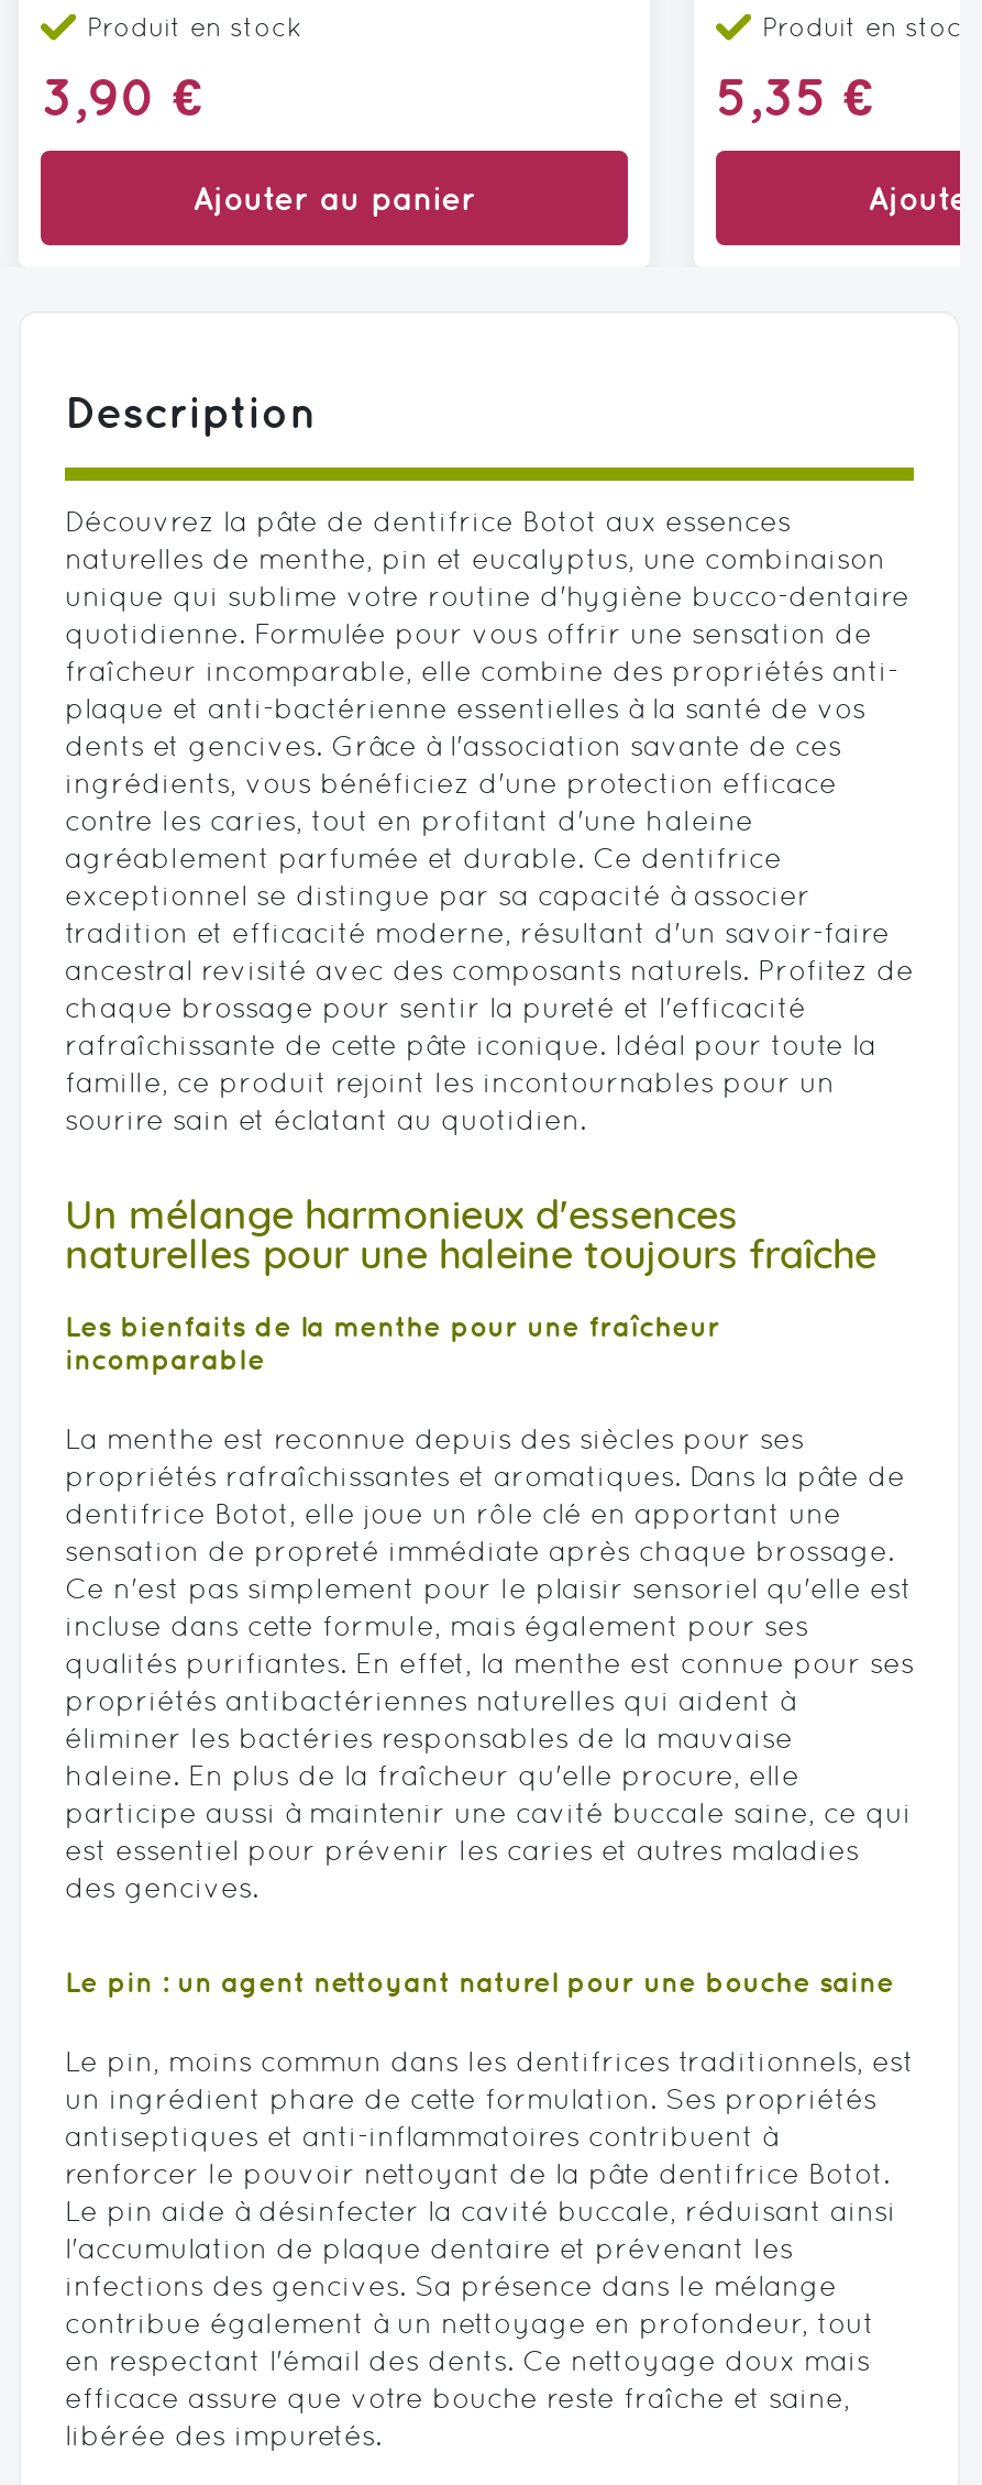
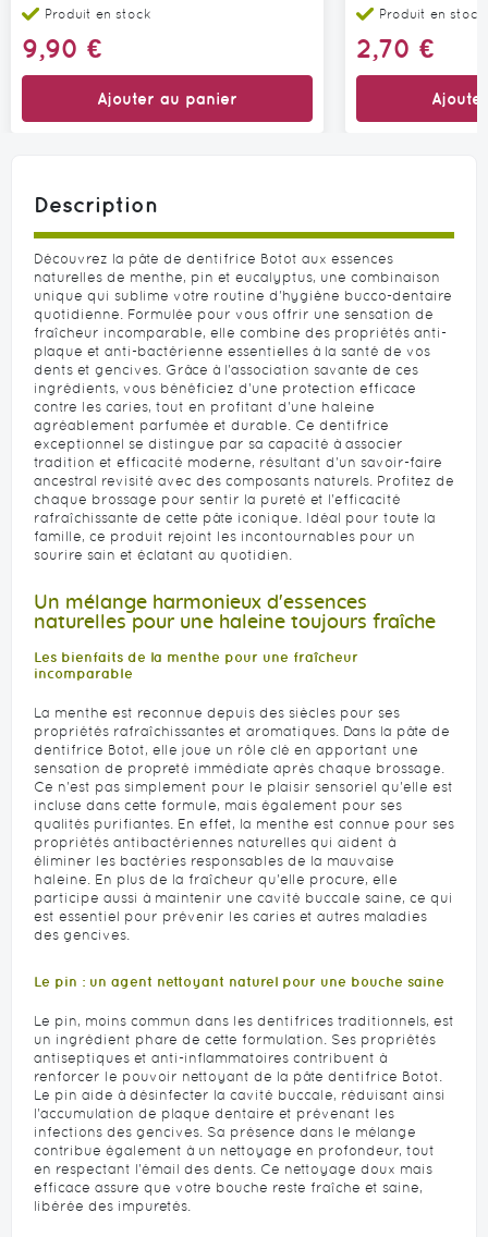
[41,64,201,126] 3,90 € -> [22,32,101,63] 9,90 €
[716,64,872,126] 5,35 € -> [356,32,434,63] 2,70 €

